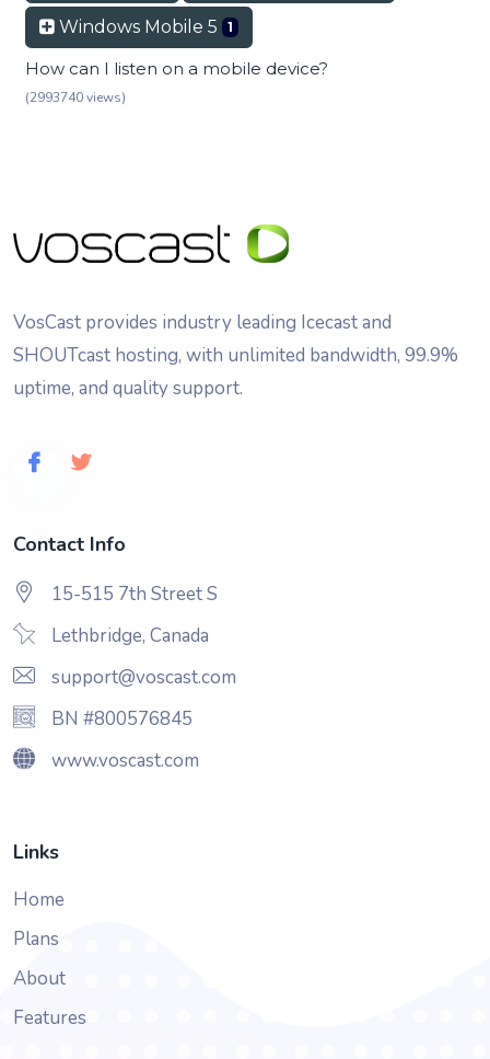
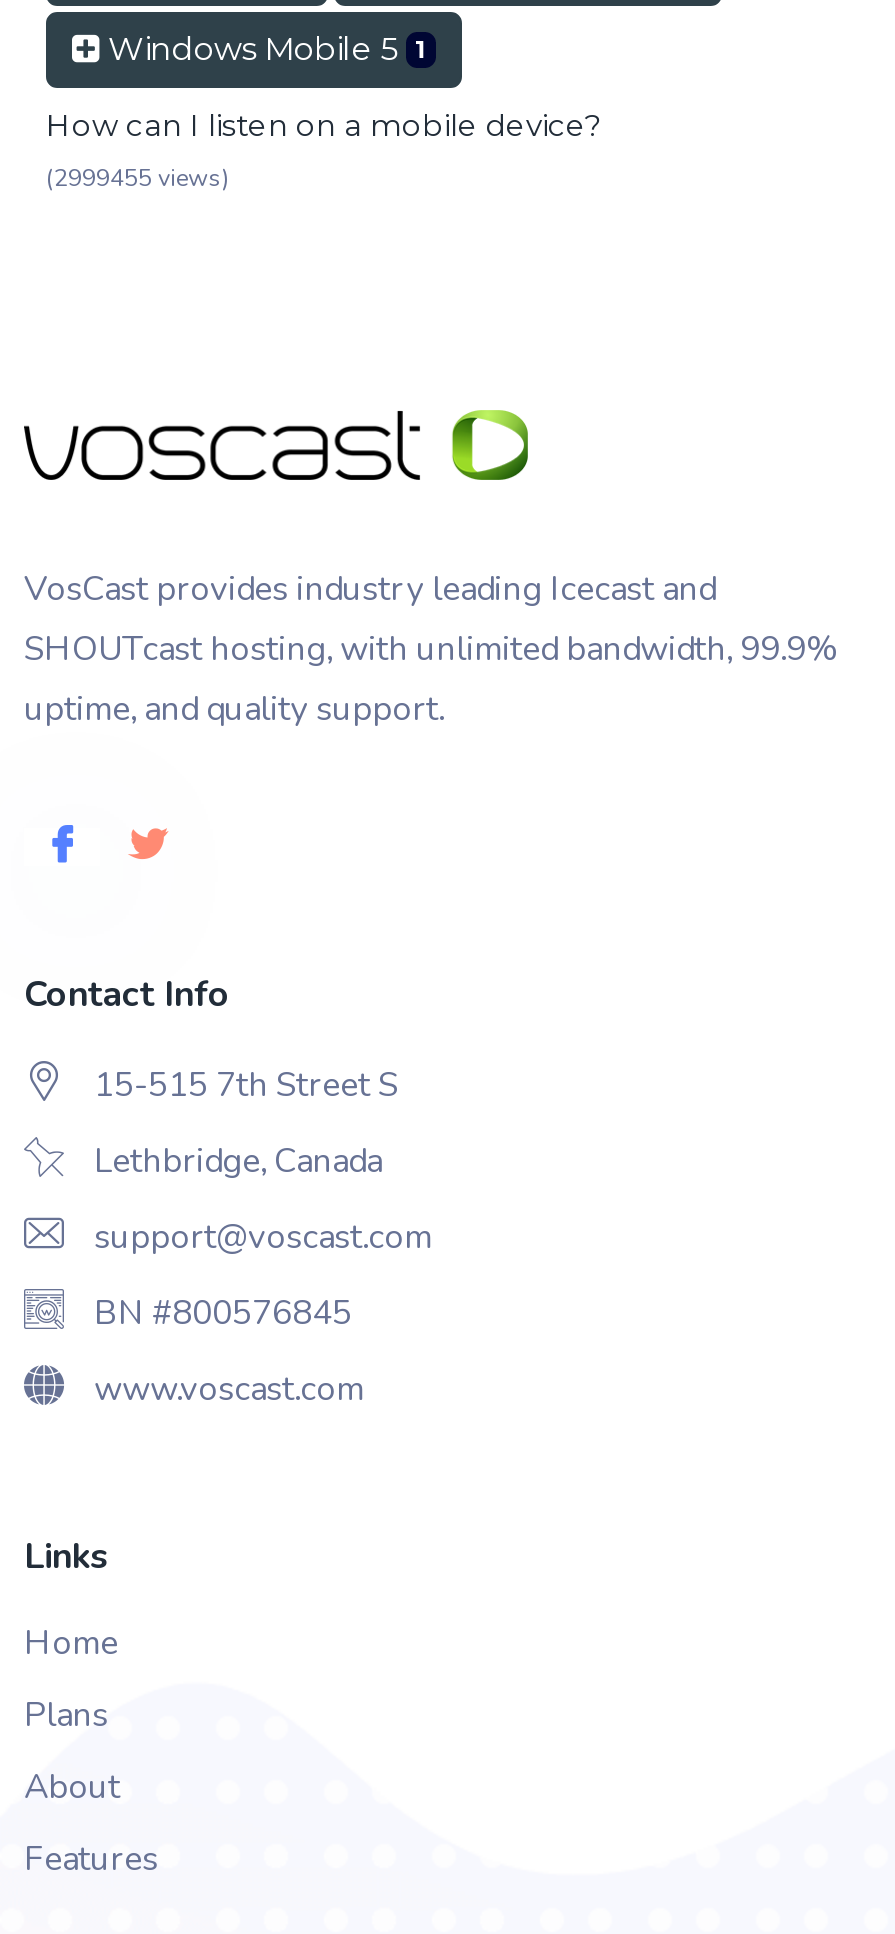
[25,89,126,106] (2993740 views) -> [46,162,230,194] (2999455 views)

